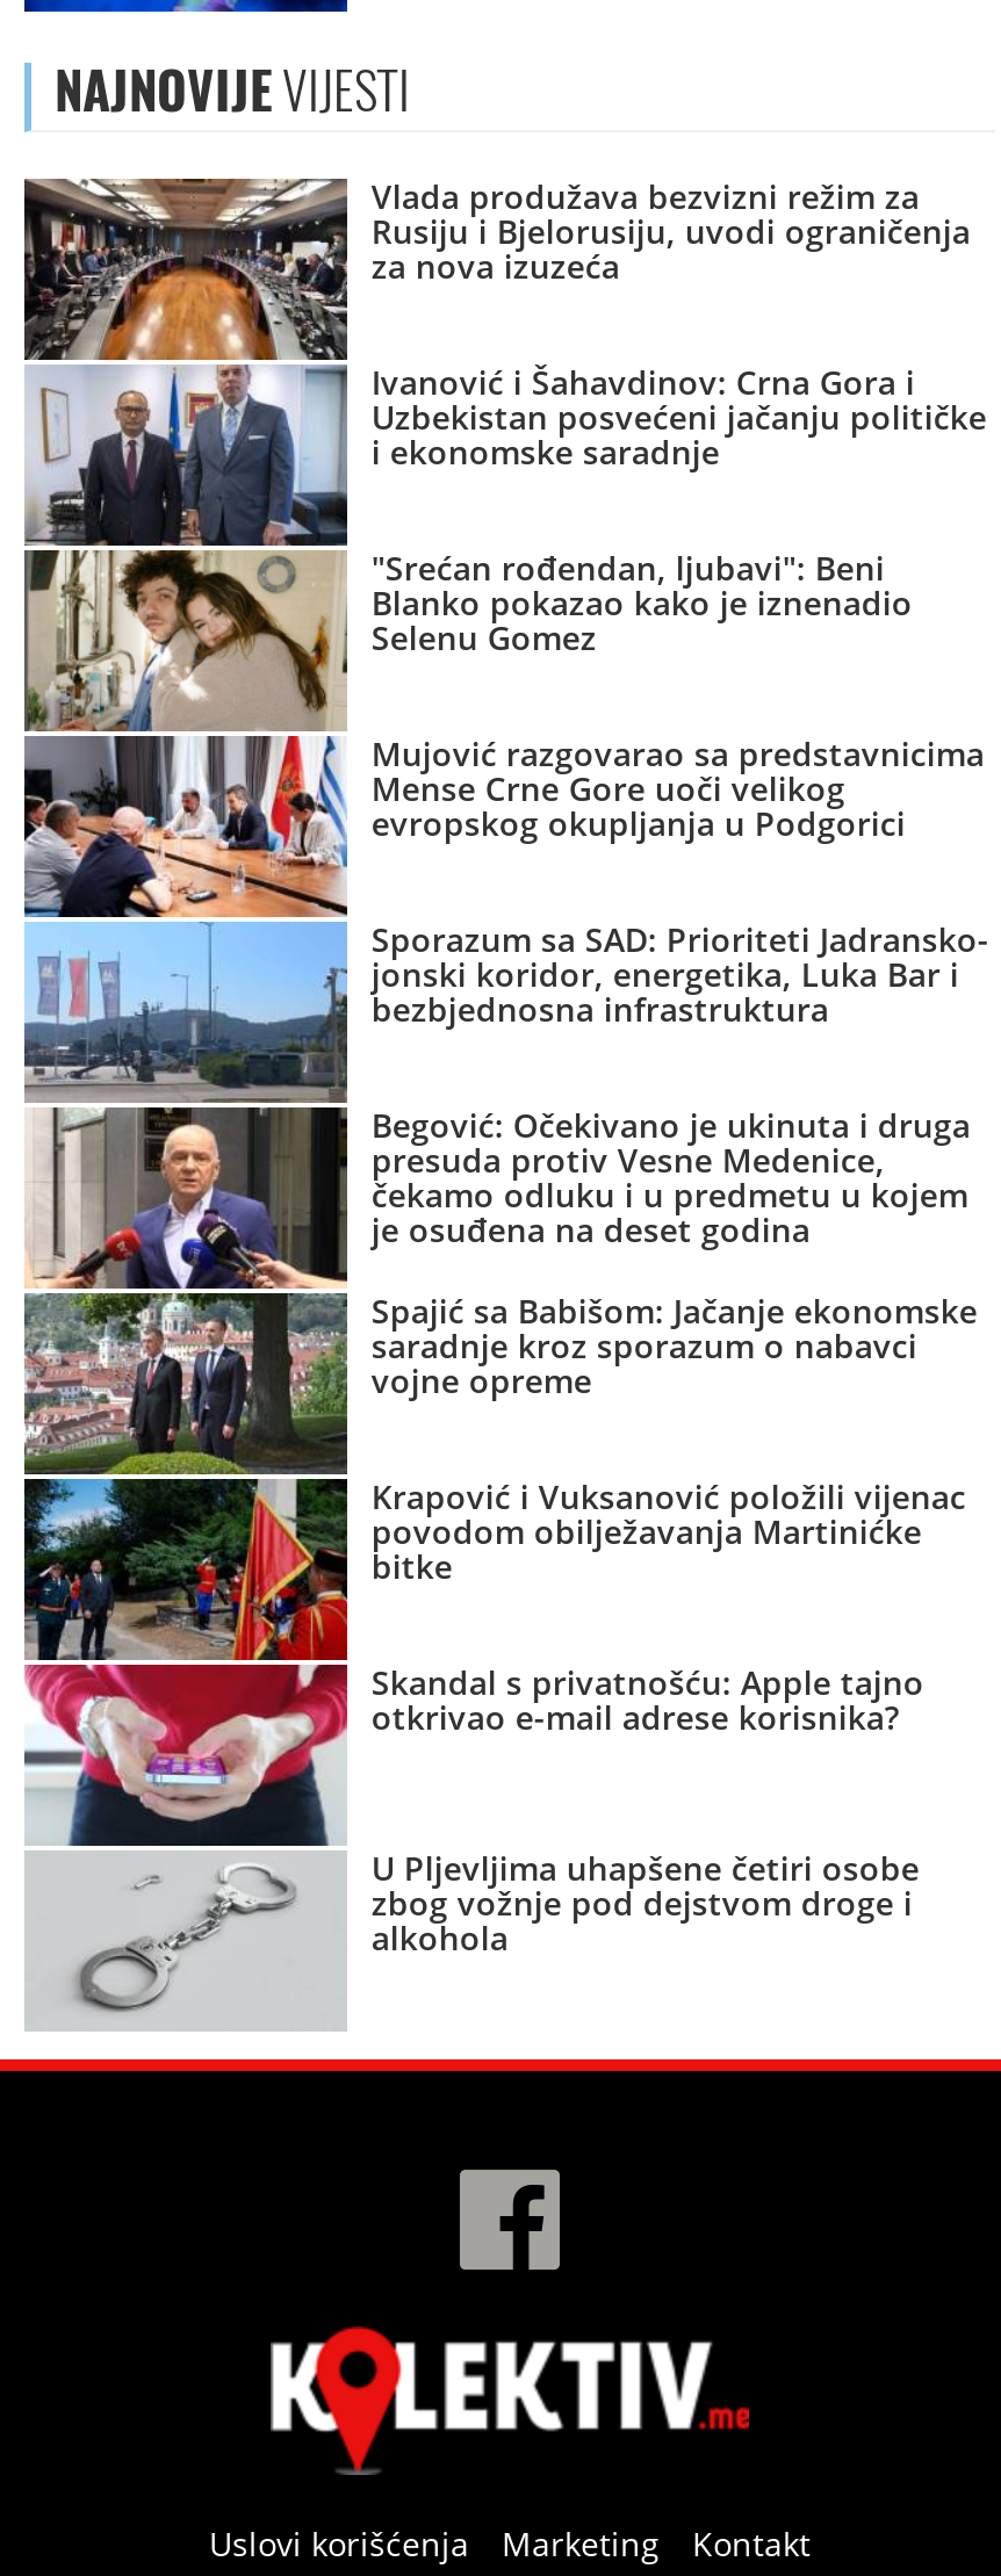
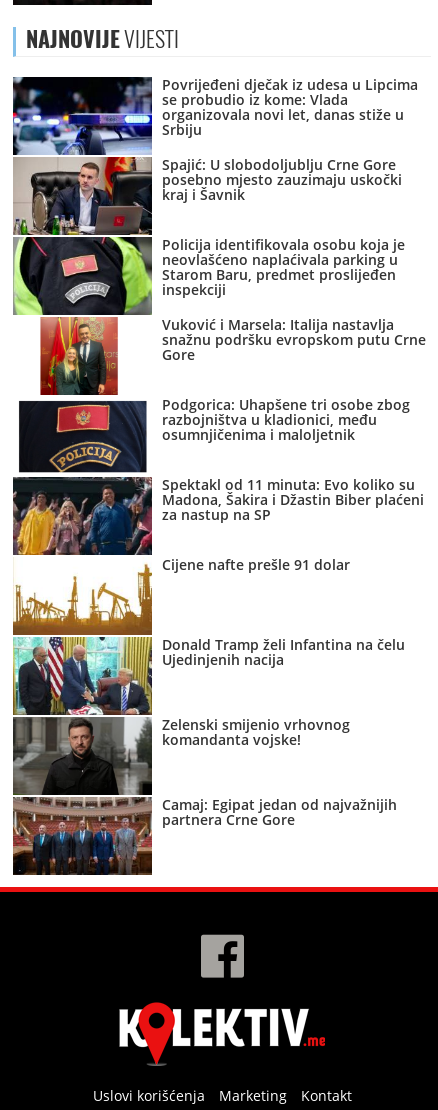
[22,175,970,2032] [image] | Vlada produžava bezvizni režim za | Rusiju i Bjelorusiju, uvodi ograničenja | za nova izuzeća -> [12,75,418,876] [image] | Povrijeđeni dječak iz udesa u Lipcima | se probudio iz kome: Vlada | organizovala novi let, danas stiže u | Srbiju
[371,360,987,474] Ivanović i Šahavdinov: Crna Gora i | Uzbekistan posvećeni jačanju političke | i ekonomske saradnje -> [162,155,402,204] Spajić: U slobodoljublju Crne Gore | posebno mjesto zauzimaju uskočki | kraj i Šavnik
[371,546,912,660] "Srećan rođendan, ljubavi": Beni | Blanko pokazao kako je iznenadio | Selenu Gomez -> [162,235,405,299] Policija identifikovala osobu koja je | neovlašćeno naplaćivala parking u | Starom Baru, predmet proslijeđen | inspekciji
[371,732,984,846] Mujović razgovarao sa predstavnicima | Mense Crne Gore uoči velikog | evropskog okupljanja u Podgorici -> [162,315,426,364] Vuković i Marsela: Italija nastavlja | snažnu podršku evropskom putu Crne | Gore
[371,918,989,1031] Sporazum sa SAD: Prioriteti Jadransko- | jonski koridor, energetika, Luka Bar i | bezbjednosna infrastruktura -> [162,395,410,444] Podgorica: Uhapšene tri osobe zbog | razbojništva u kladionici, među | osumnjičenima i maloljetnik
[371,1103,970,1252] Begović: Očekivano je ukinuta i druga | presuda protiv Vesne Medenice, | čekamo odluku i u predmetu u kojem | je osuđena na deset godina -> [162,475,424,524] Spektakl od 11 minuta: Evo koliko su | Madona, Šakira i Džastin Biber plaćeni | za nastup na SP
[371,1289,977,1403] Spajić sa Babišom: Jačanje ekonomske | saradnje kroz sporazum o nabavci | vojne opreme -> [162,555,350,574] Cijene nafte prešle 91 dolar
[371,1475,966,1589] Krapović i Vuksanović položili vijenac | povodom obilježavanja Martinićke | bitke -> [162,635,405,669] Donald Tramp želi Infantina na čelu | Ujedinjenih nacija
[371,1661,924,1739] Skandal s privatnošću: Apple tajno | otkrivao e-mail adrese korisnika? -> [162,715,350,749] Zelenski smijenio vrhovnog | komandanta vojske!
[371,1846,919,1960] U Pljevljima uhapšene četiri osobe | zbog vožnje pod dejstvom droge i | alkohola -> [162,795,397,829] Camaj: Egipat jedan od najvažnijih | partnera Crne Gore

